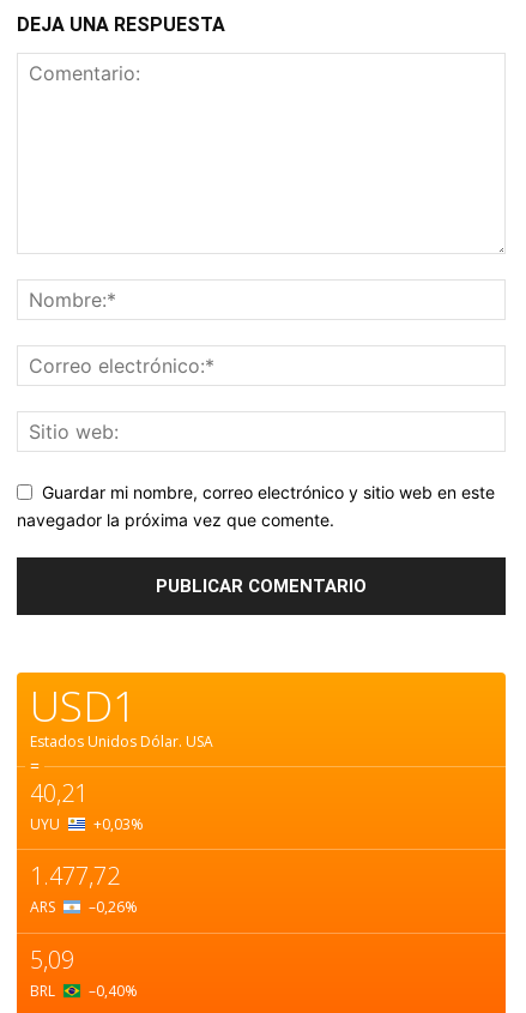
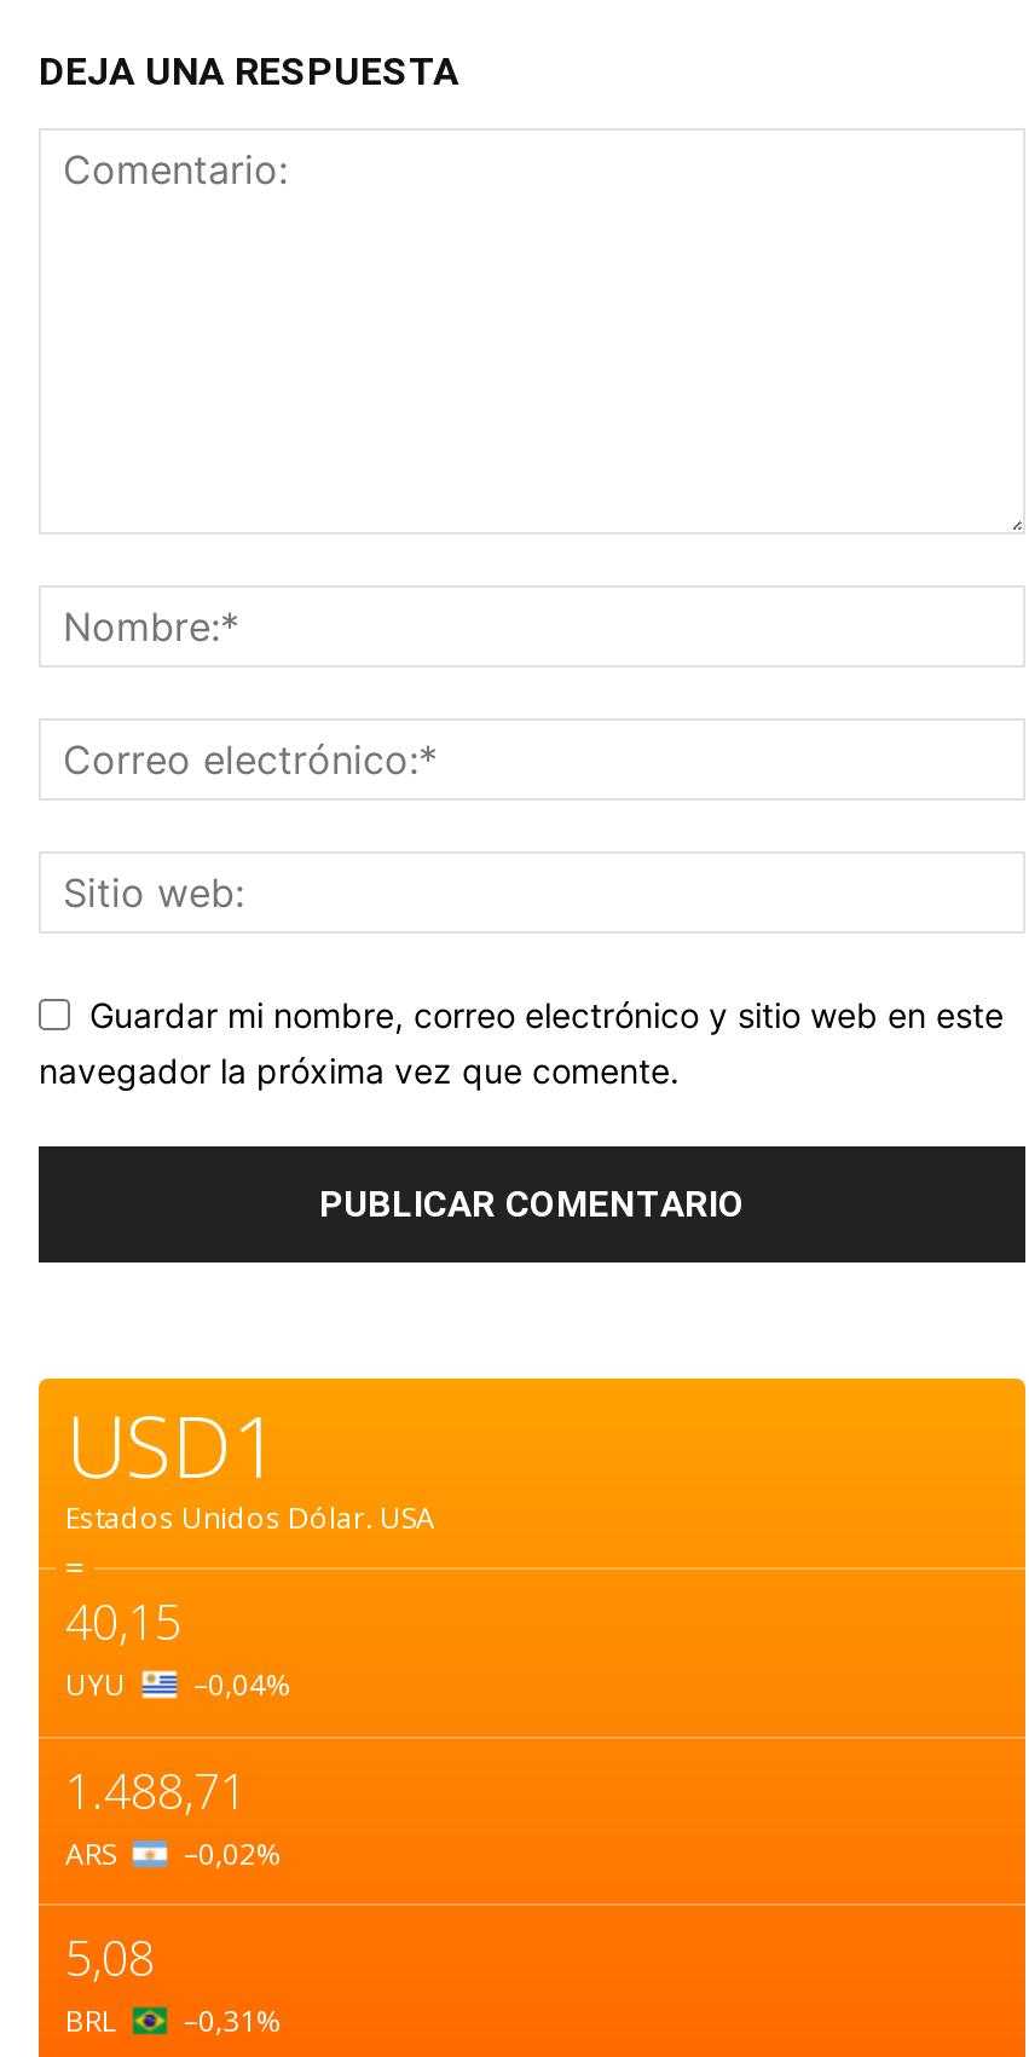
[30,776,87,809] 40,21 -> [65,1588,181,1653] 40,15
[30,814,144,834] UYU +0,03% -> [65,1663,293,1704] UYU –0,04%
[30,860,120,892] 1.477,72 -> [65,1757,247,1822] 1.488,71
[30,897,138,918] ARS –0,26% -> [65,1832,283,1873] ARS –0,02%
[30,944,74,976] 5,09 -> [65,1926,155,1991] 5,08
[30,981,138,1001] BRL –0,40% -> [65,2001,283,2042] BRL –0,31%

